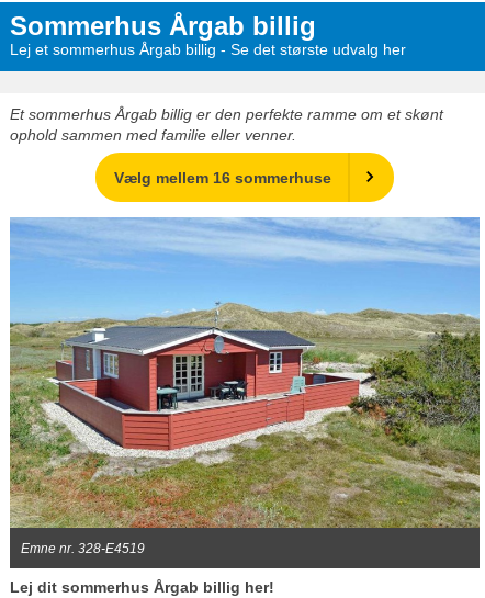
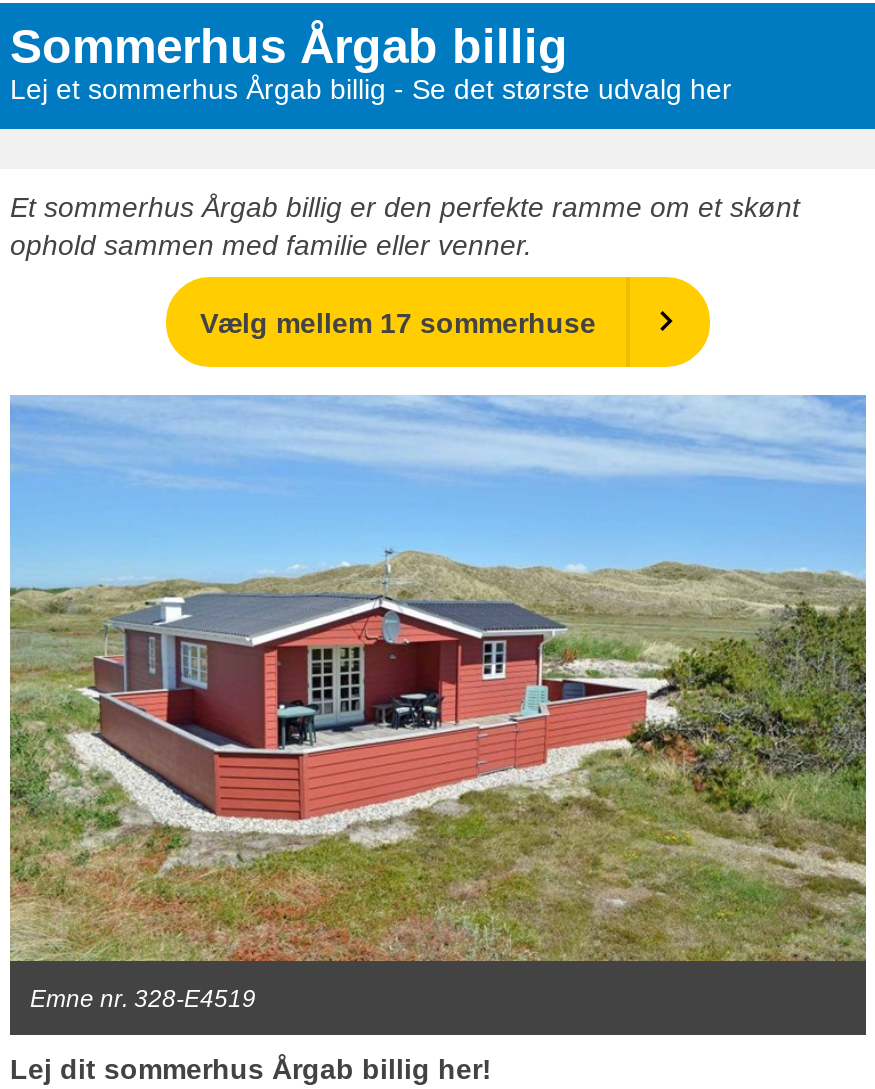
[114,169,331,186] Vælg mellem 16 sommerhuse -> [200,307,596,339] Vælg mellem 17 sommerhuse

